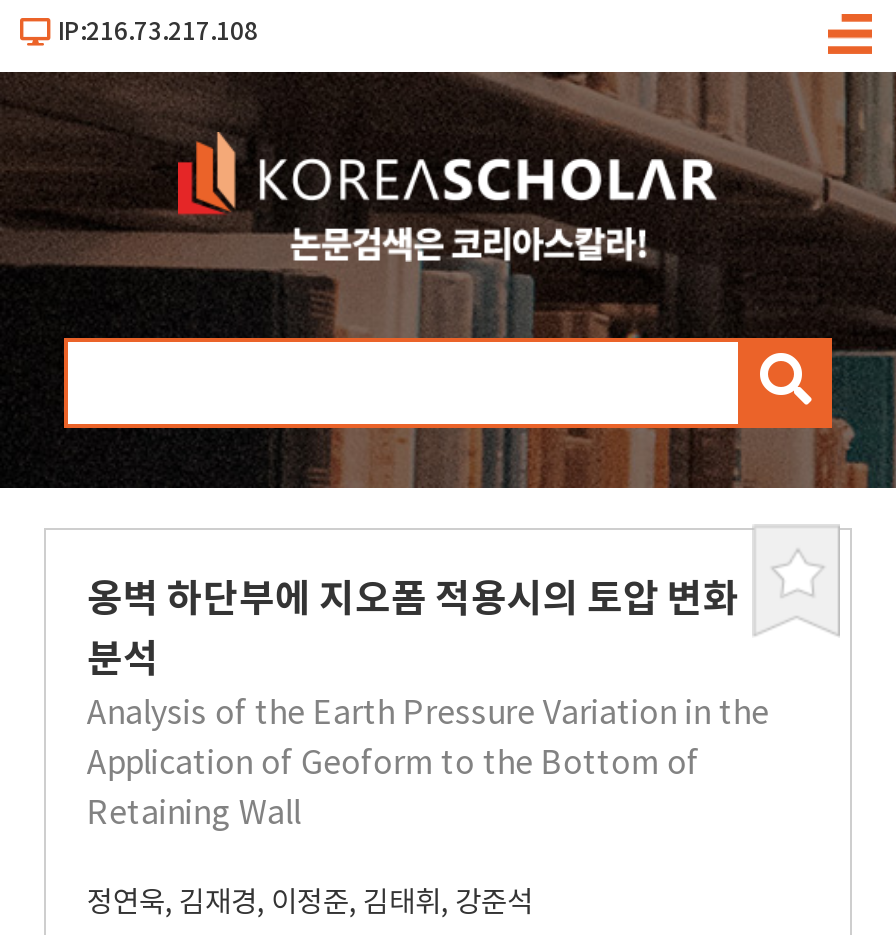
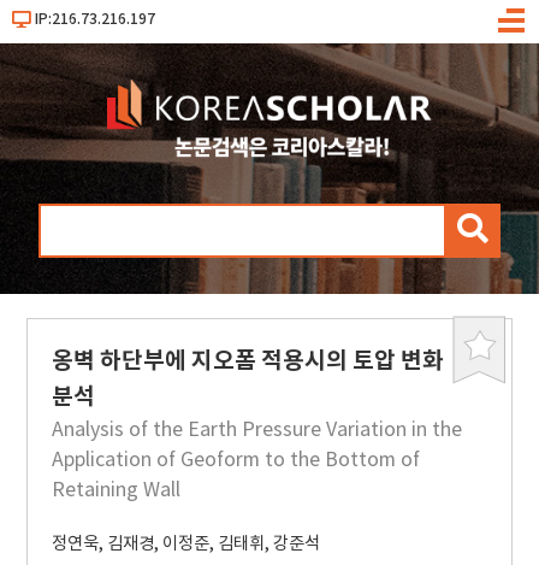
[58,18,258,46] IP:216.73.217.108 -> [35,11,155,28] IP:216.73.216.197

